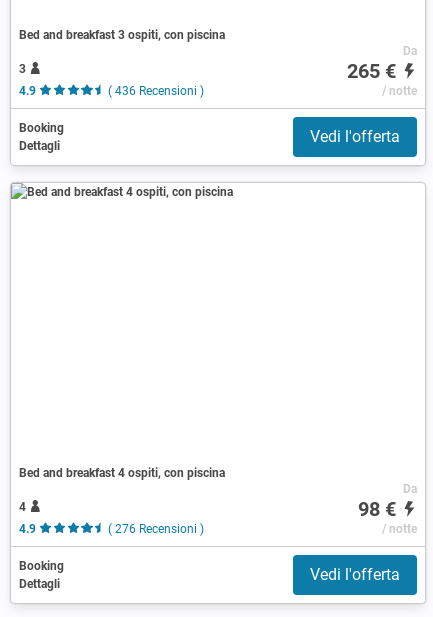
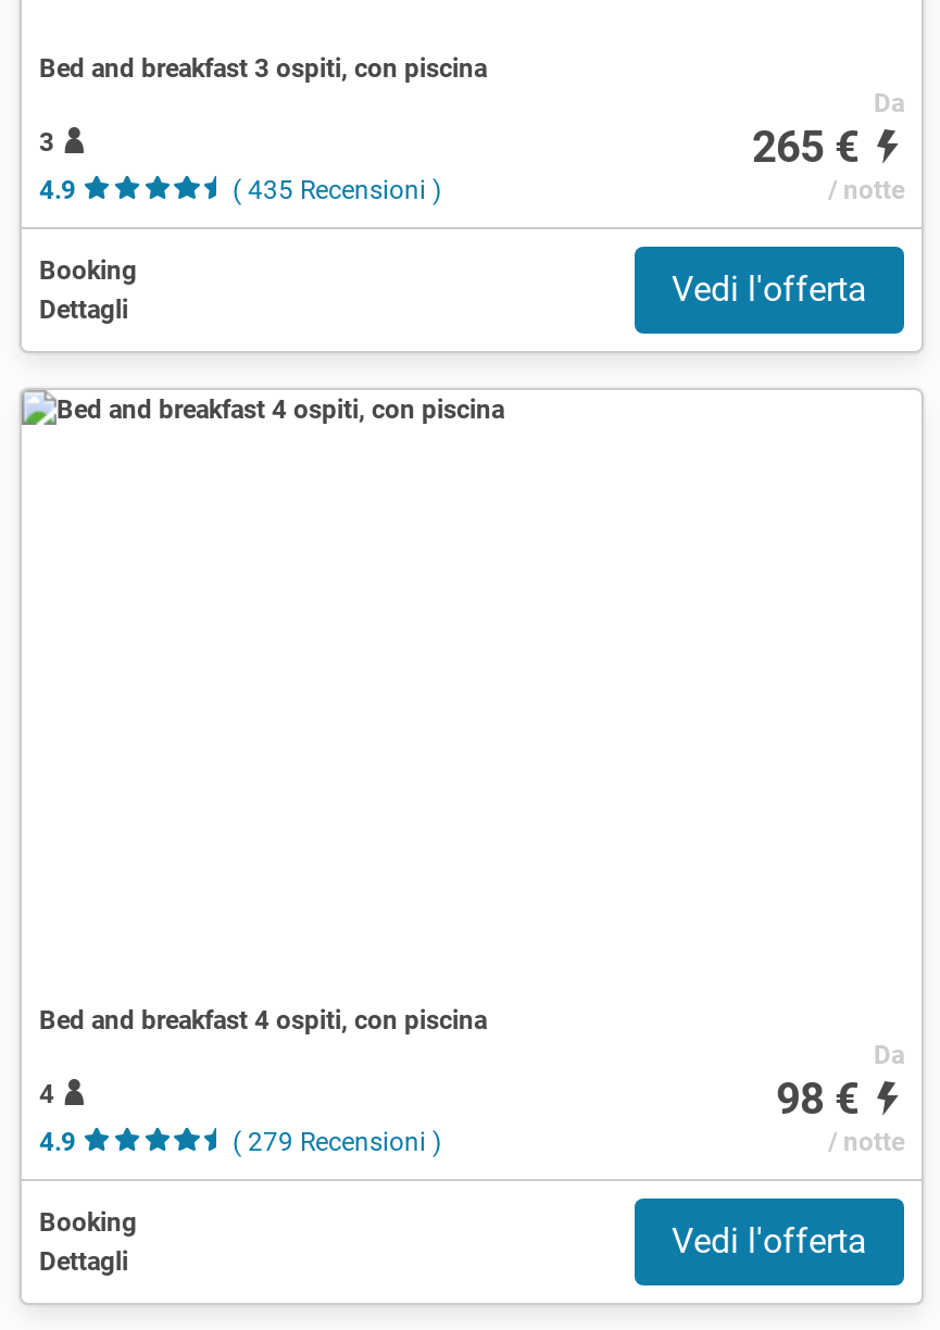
[108,84,204,98] ( 436 Recensioni ) -> [233,175,441,205] ( 435 Recensioni )
[108,522,204,536] ( 276 Recensioni ) -> [233,1127,441,1157] ( 279 Recensioni )

